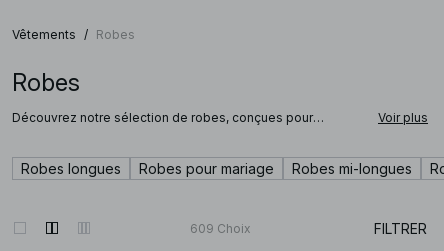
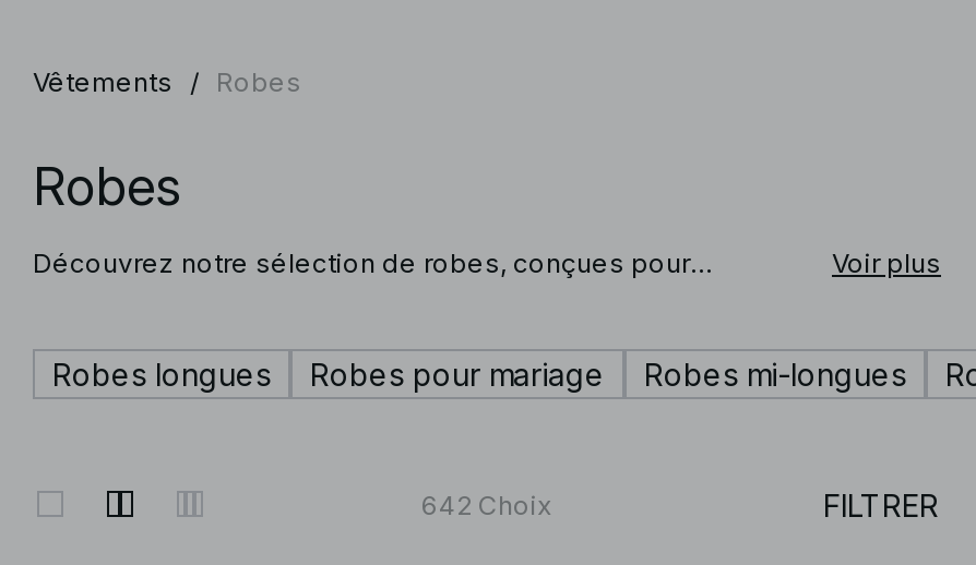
[189,220,250,235] 609 Choix -> [421,488,552,520] 642 Choix

